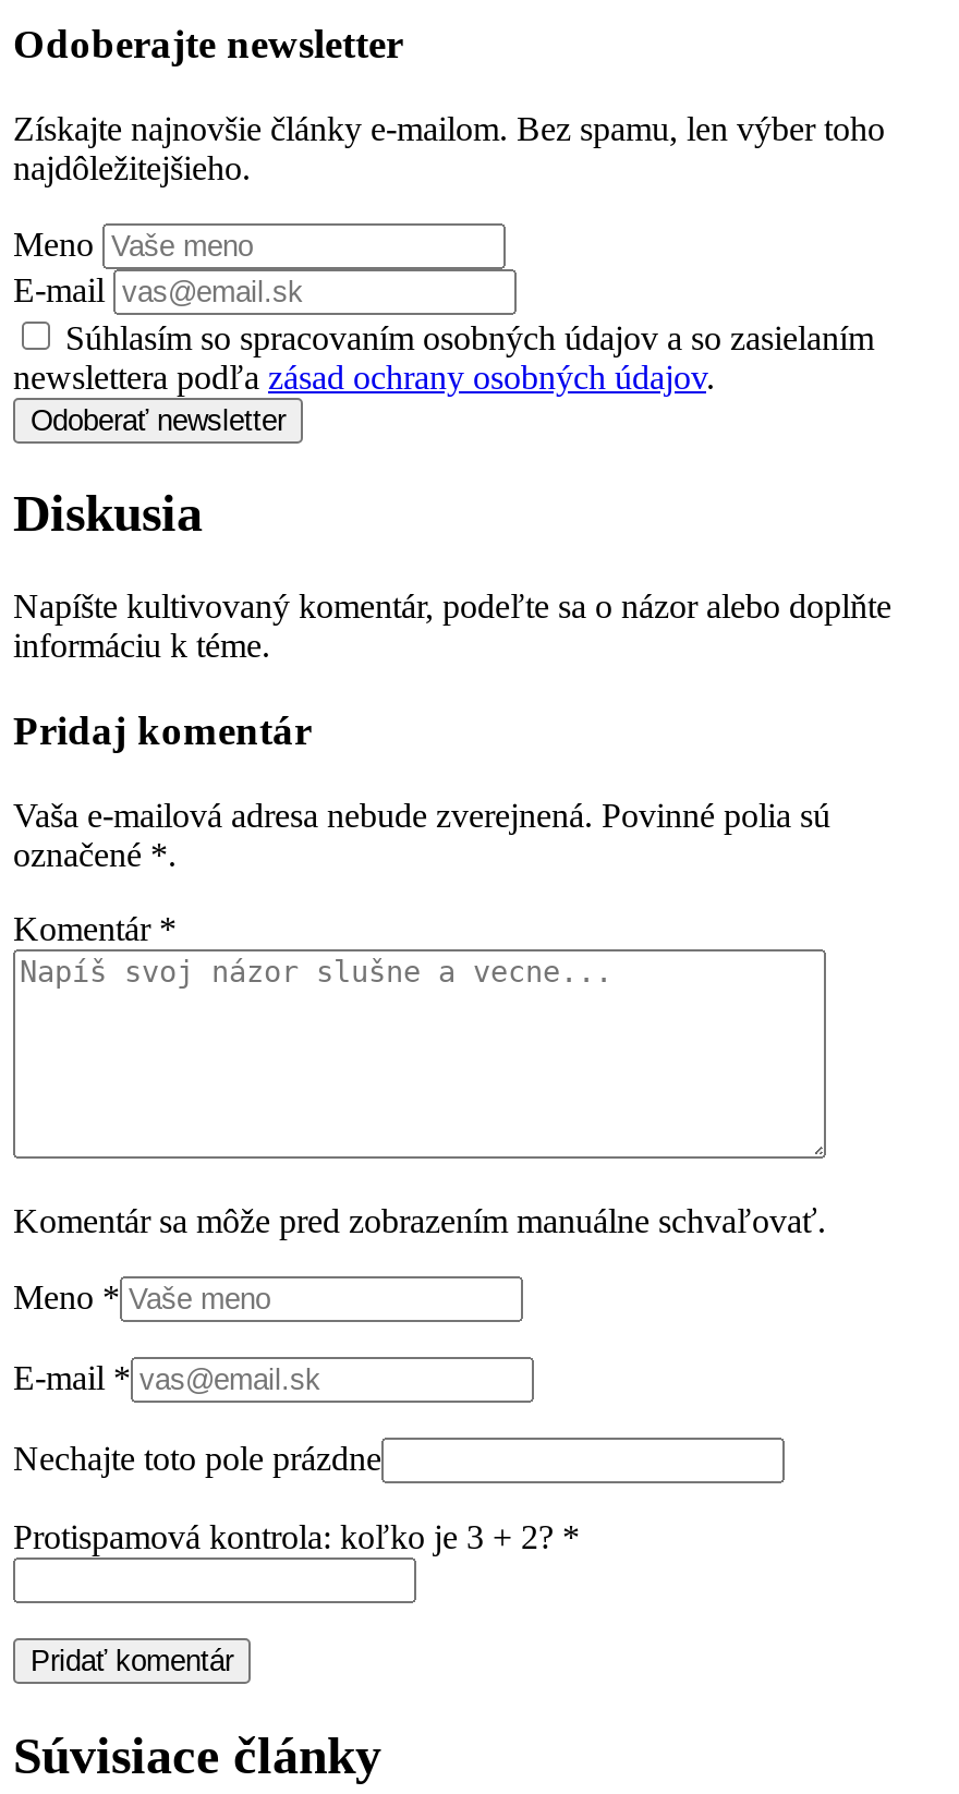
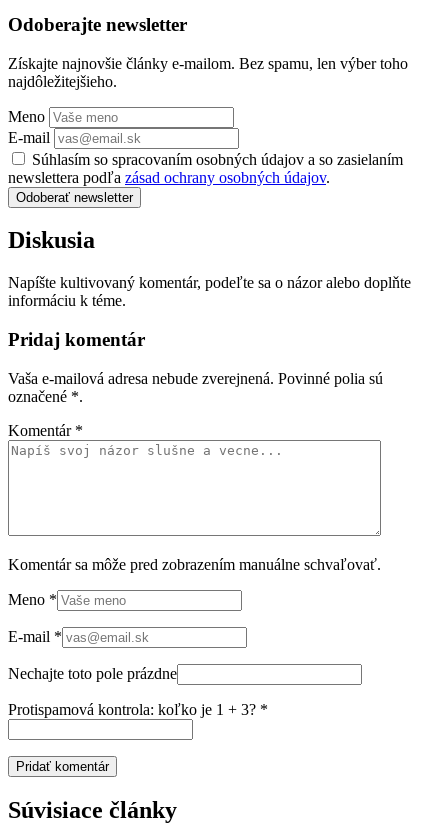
[13,1518,580,1555] Protispamová kontrola: koľko je 3 + 2? * -> [8,701,268,718] Protispamová kontrola: koľko je 1 + 3? *

